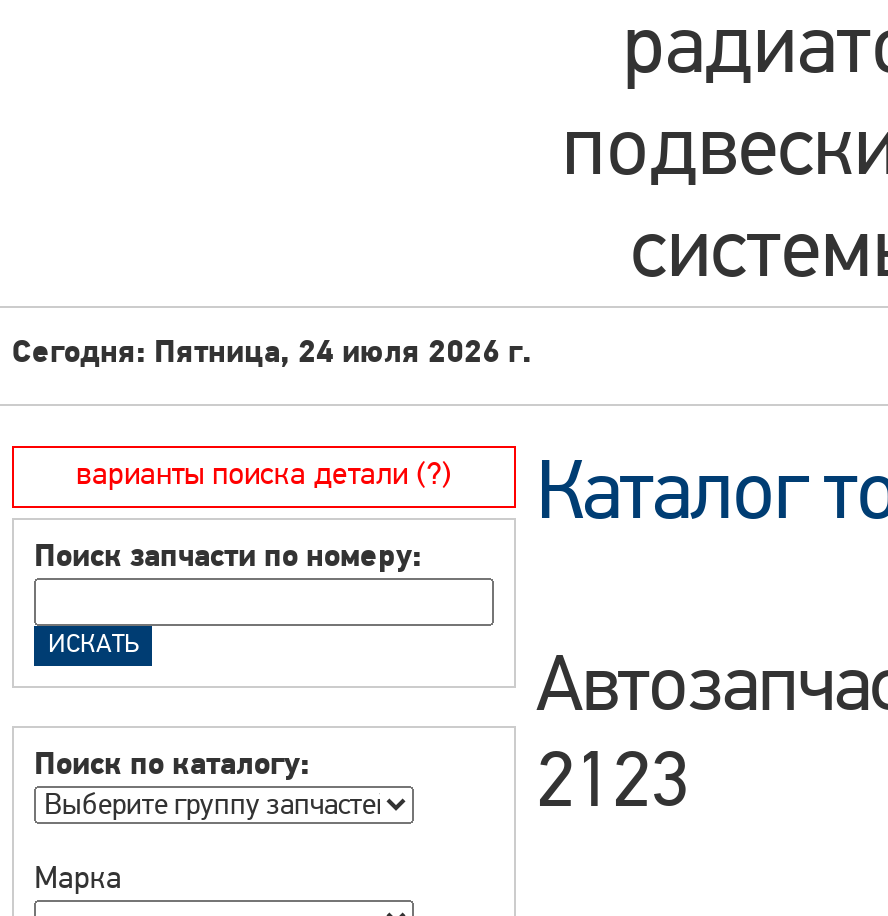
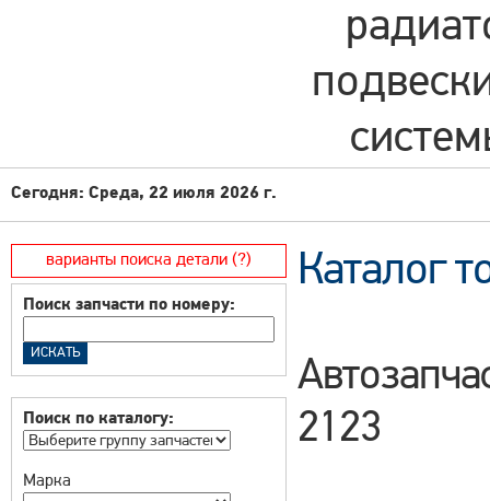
[12,338,532,370] Сегодня: Пятница, 24 июля 2026 г. -> [11,185,277,202] Сегодня: Среда, 22 июля 2026 г.

